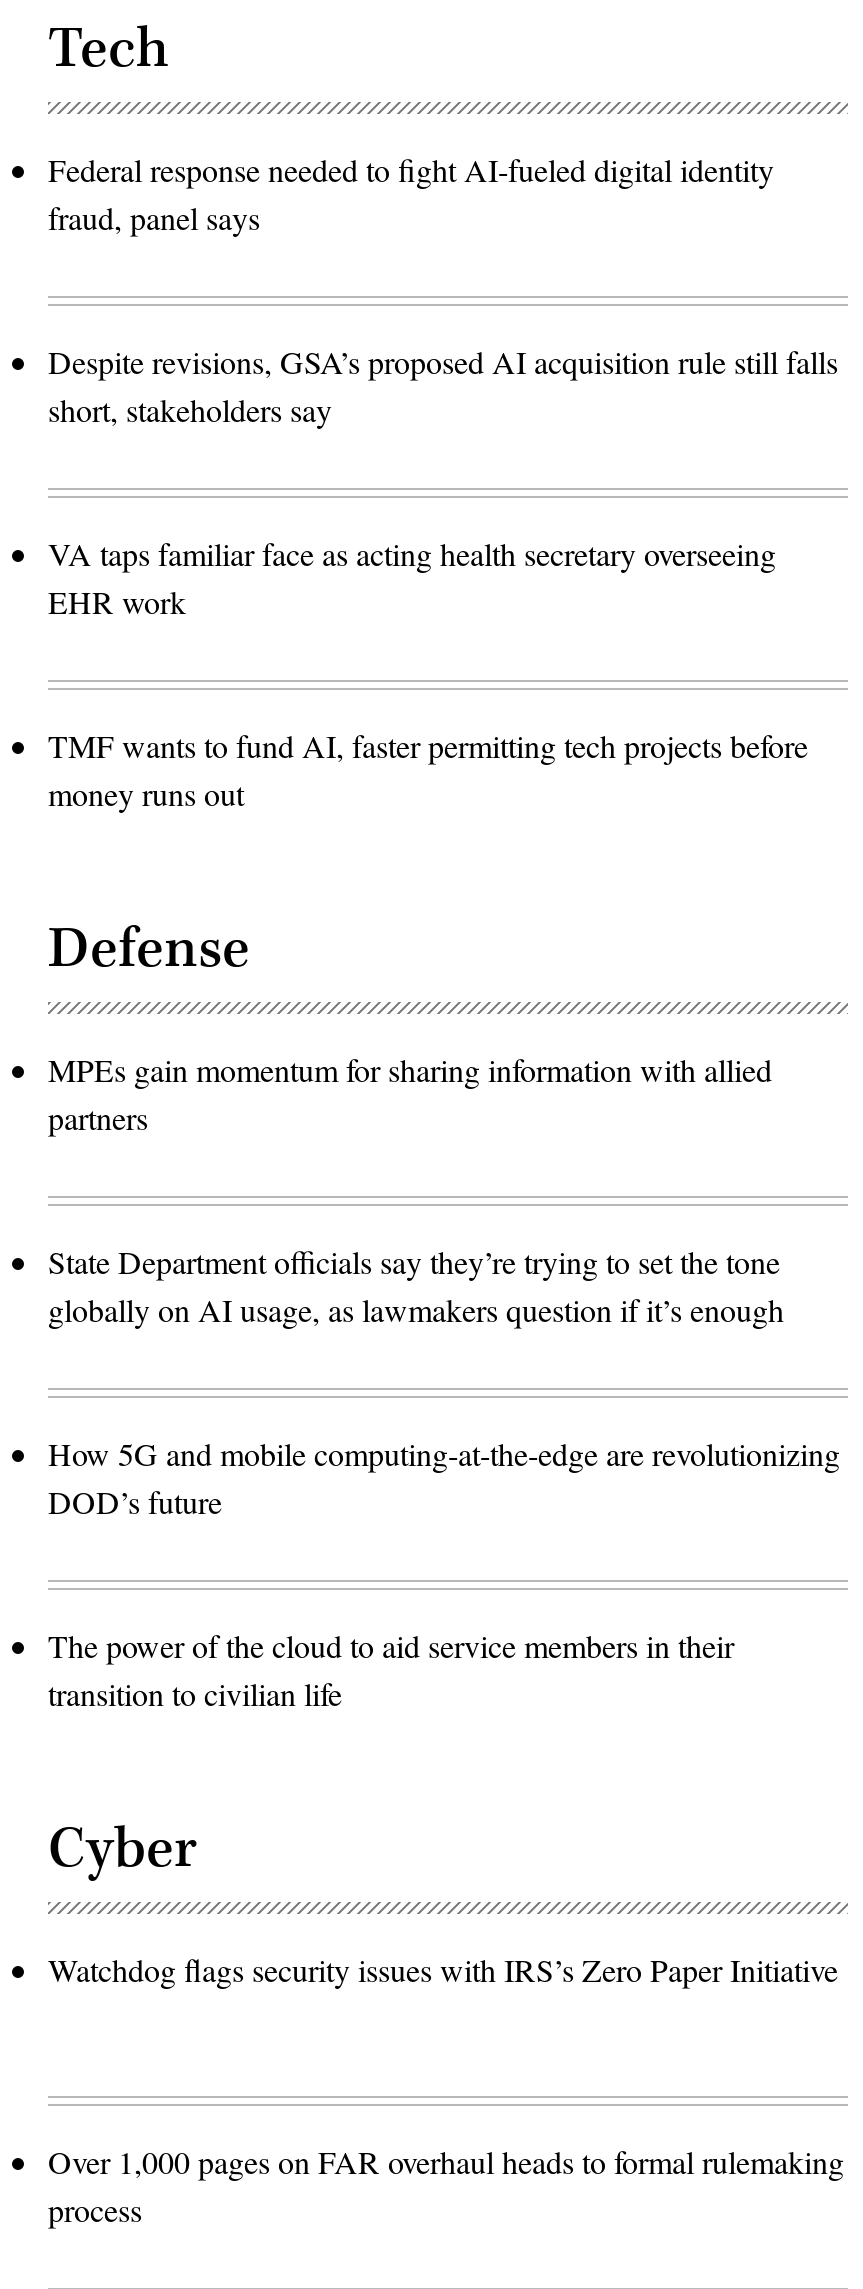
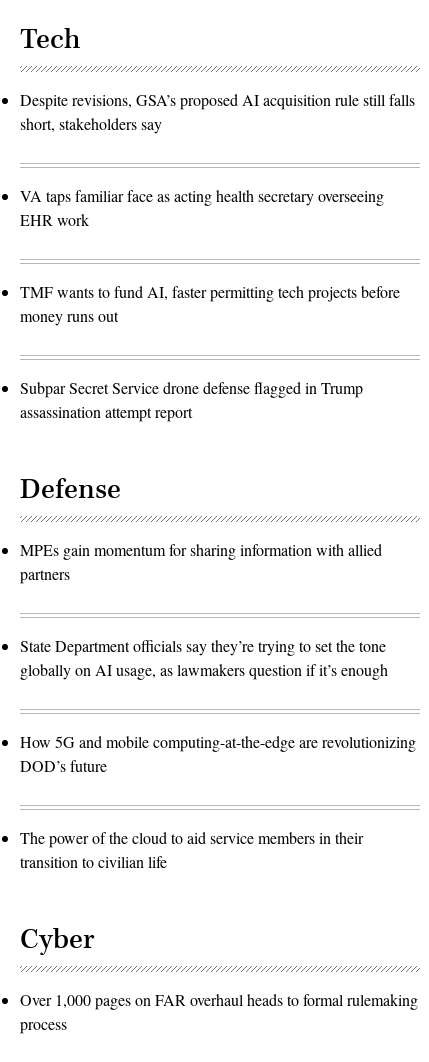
[48,148,774,238] Federal response needed to fight AI-fueled digital identity | fraud, panel says -> none
none -> [20,377,363,422] Subpar Secret Service drone defense flagged in Trump | assassination attempt report
[48,1948,838,1990] Watchdog flags security issues with IRS’s Zero Paper Initiative -> none

